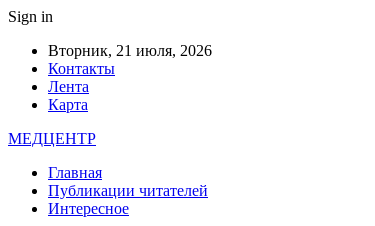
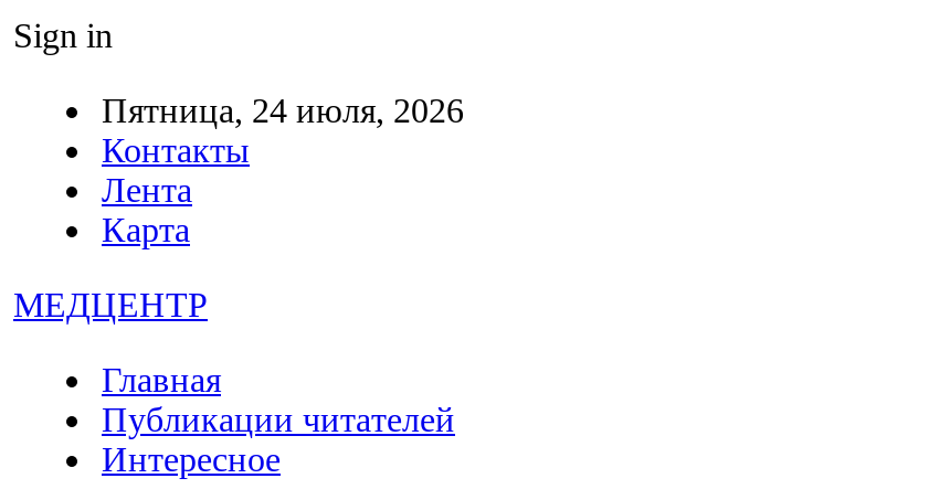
[48,42,212,59] Вторник, 21 июля, 2026 -> [102,92,464,129] Пятница, 24 июля, 2026

